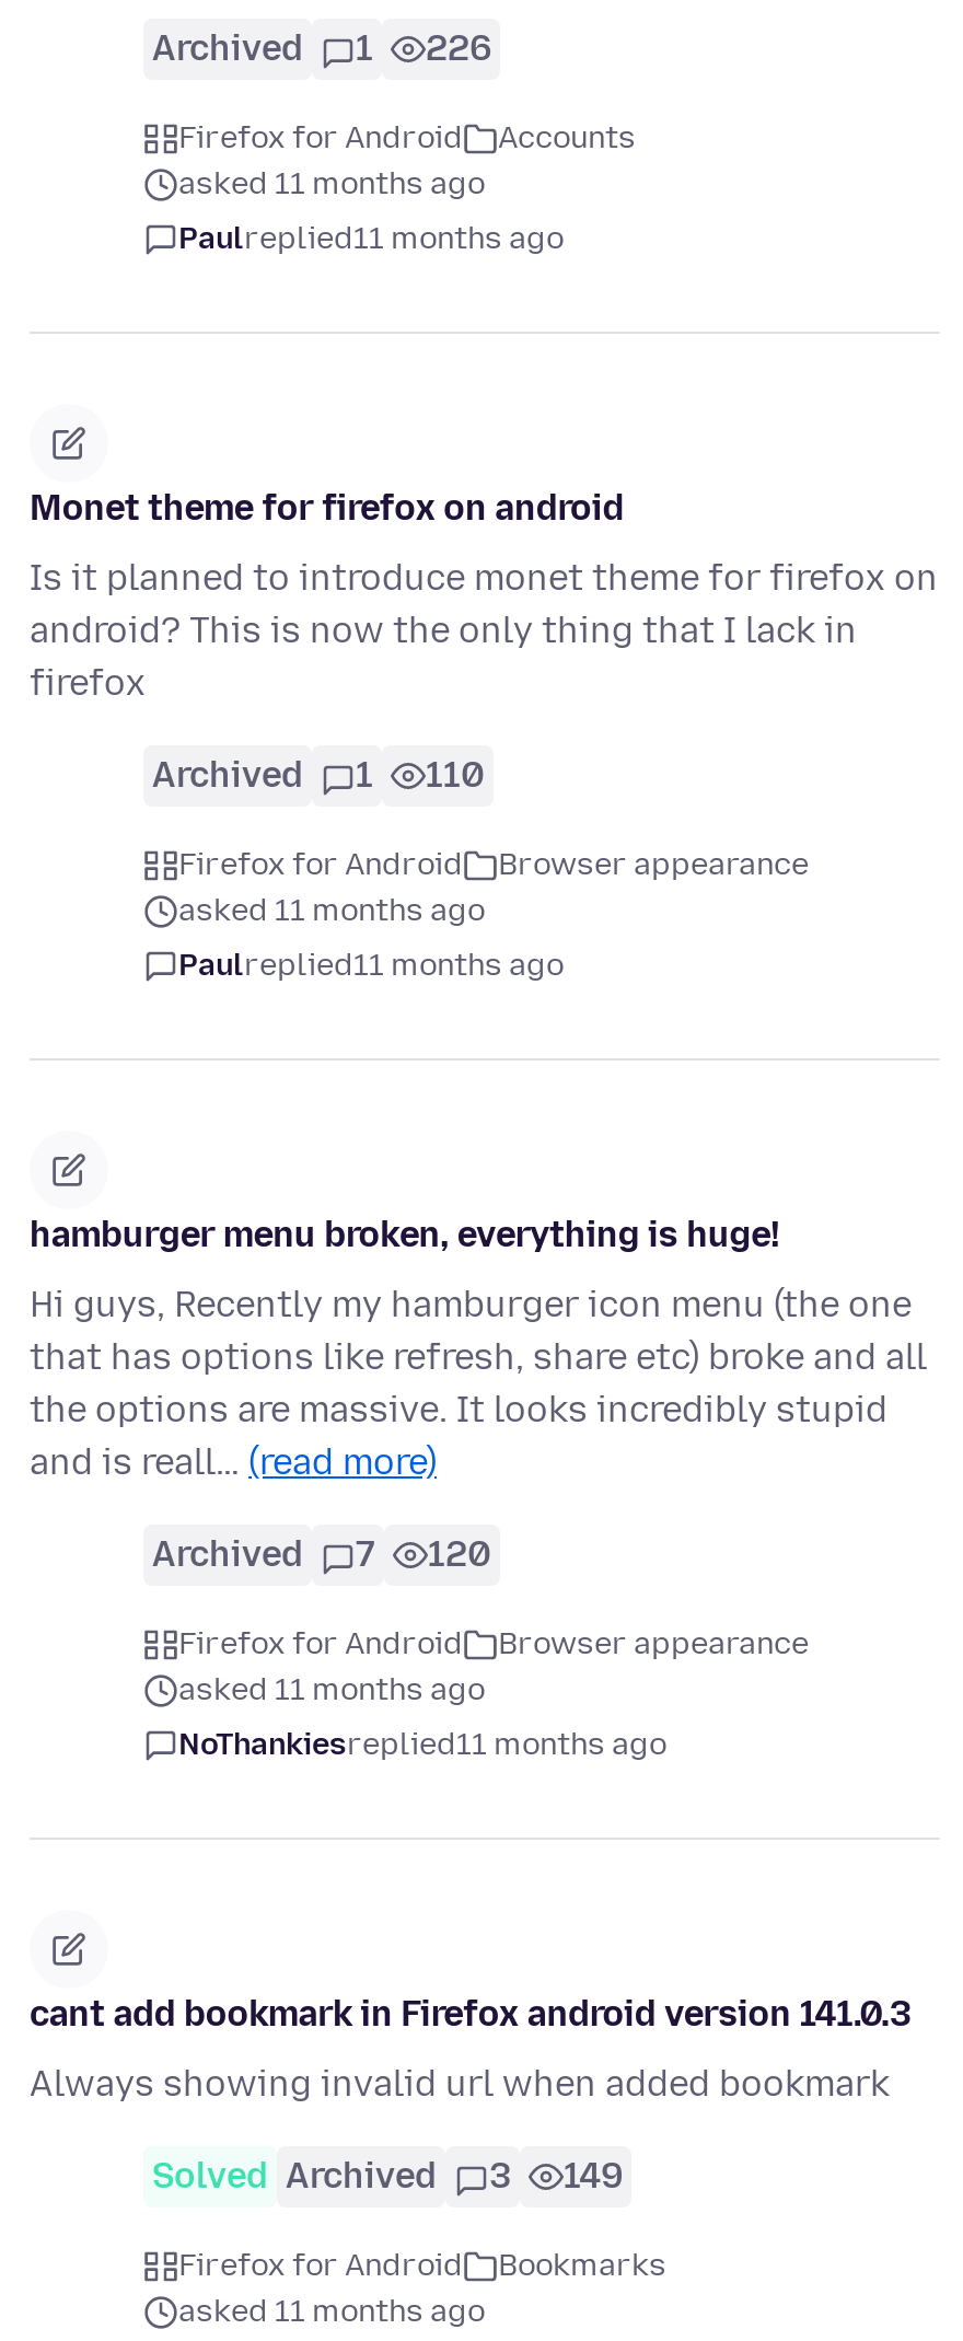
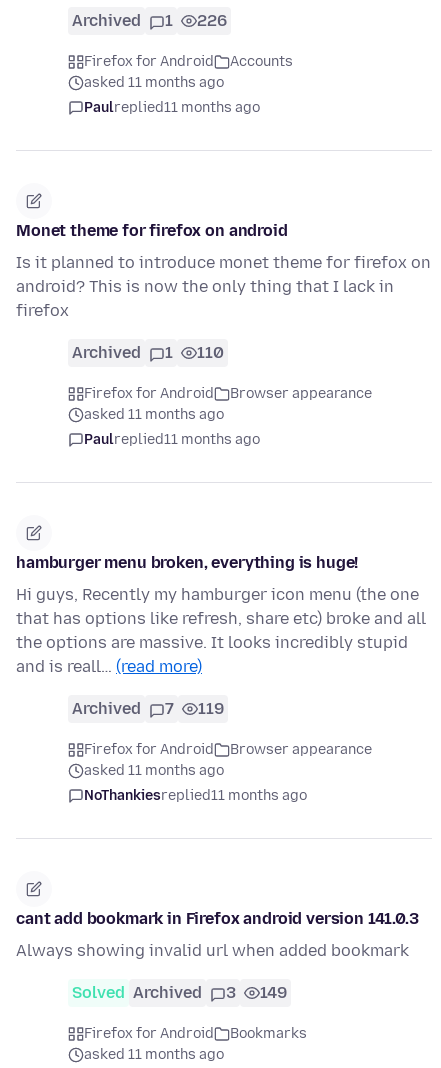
[152,1534,491,1576] Archived 7 120 -> [72,699,224,718] Archived 7 119

